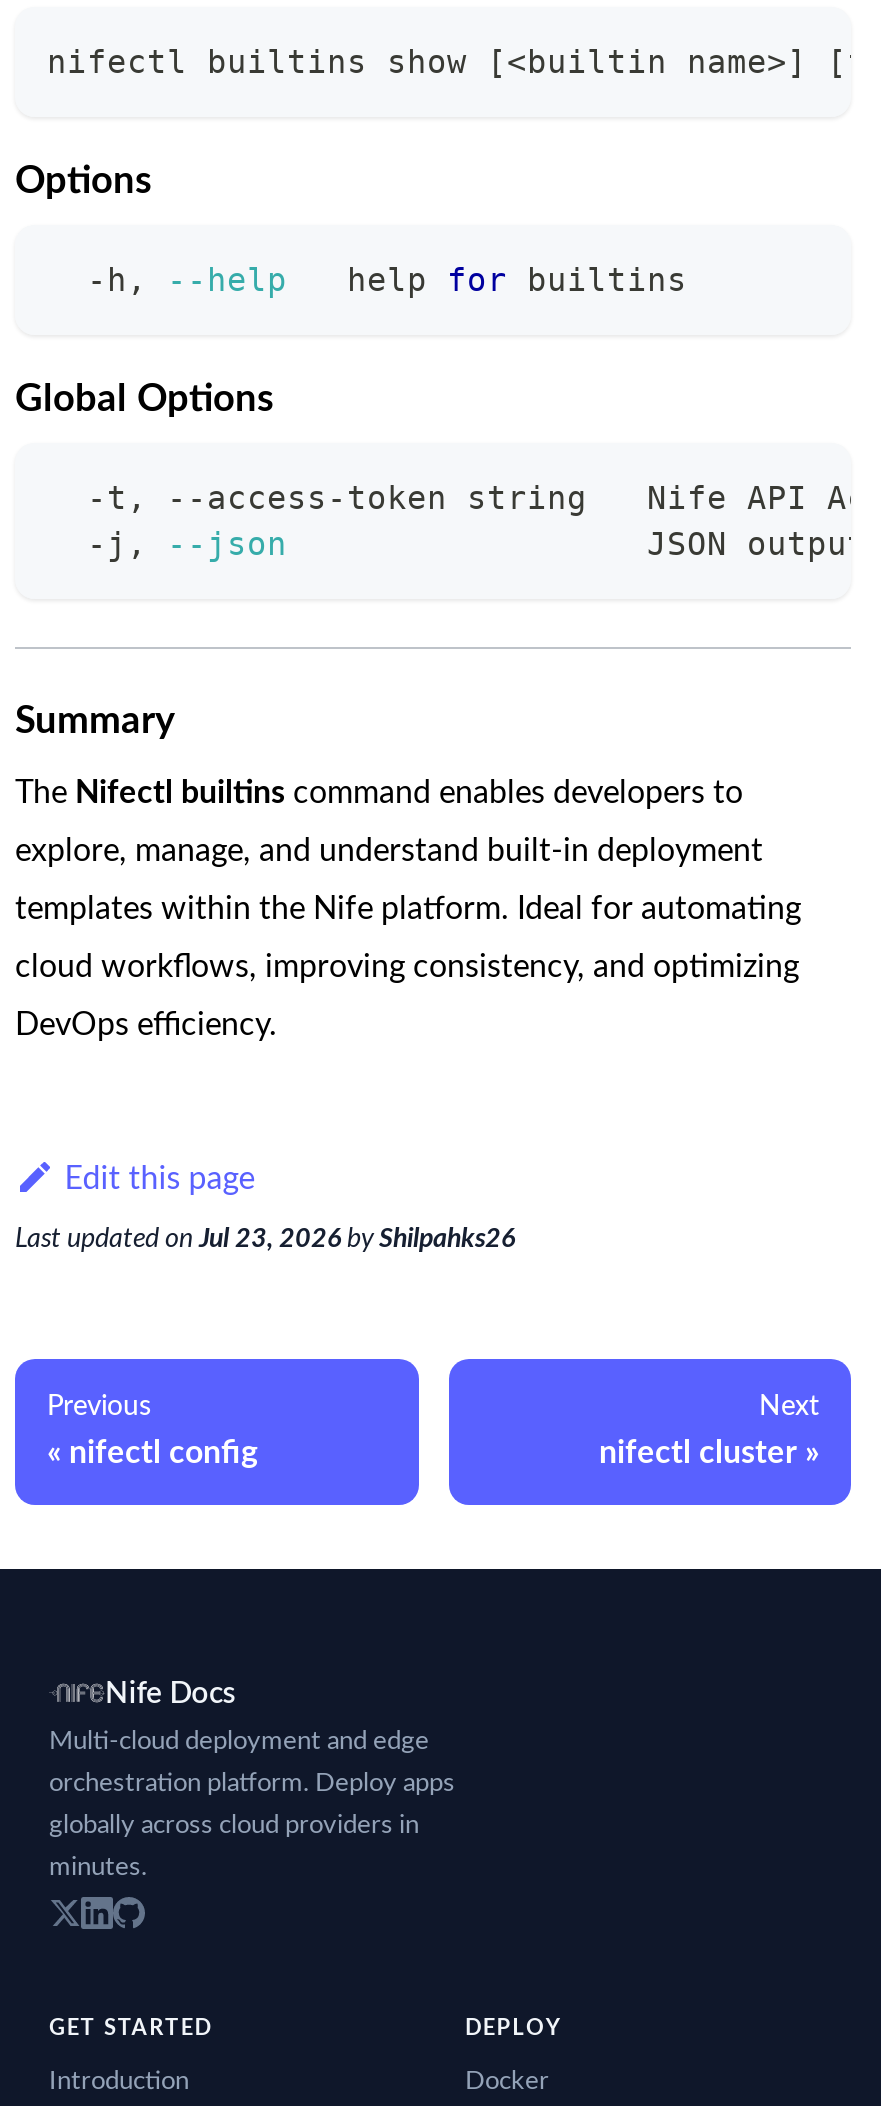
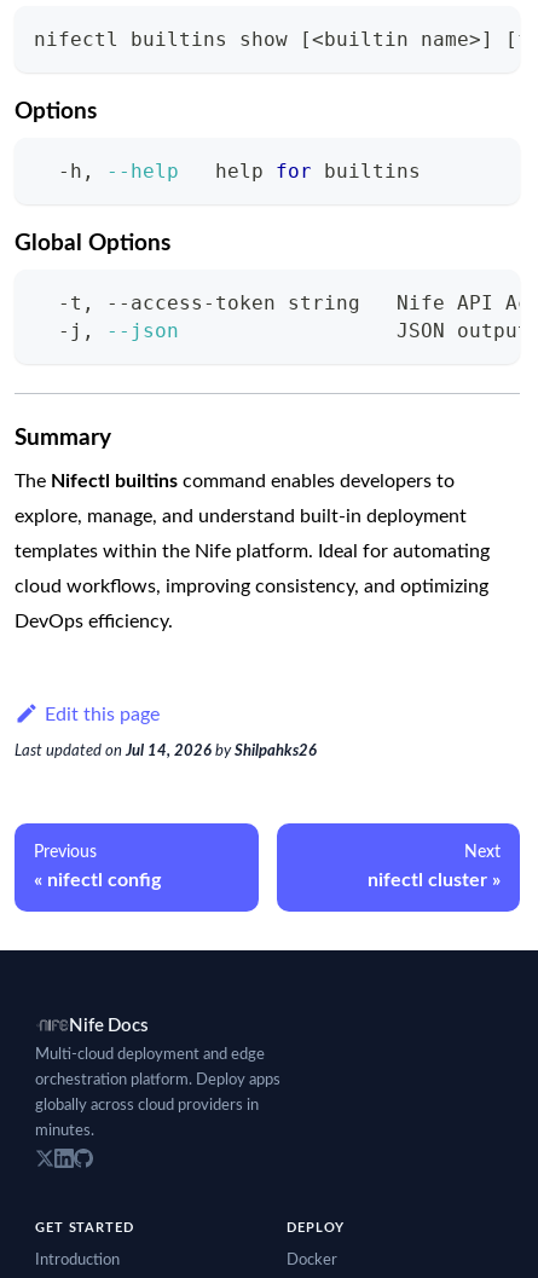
[15,1226,515,1254] Last updated on Jul 23, 2026 by Shilpahks26 -> [15,743,317,760] Last updated on Jul 14, 2026 by Shilpahks26

